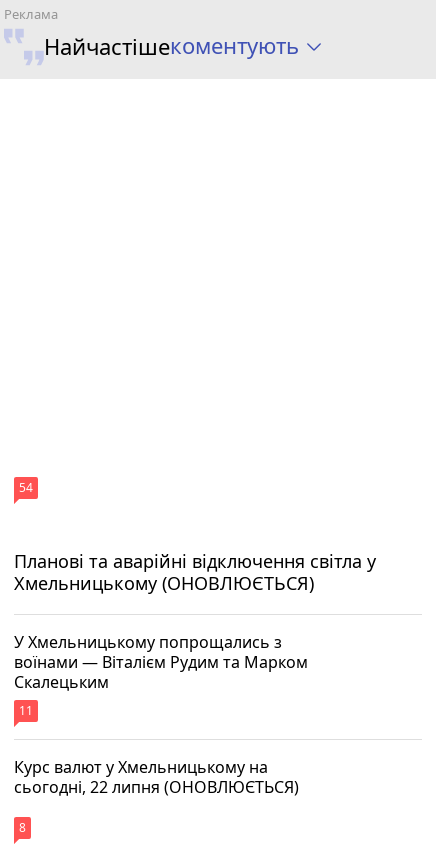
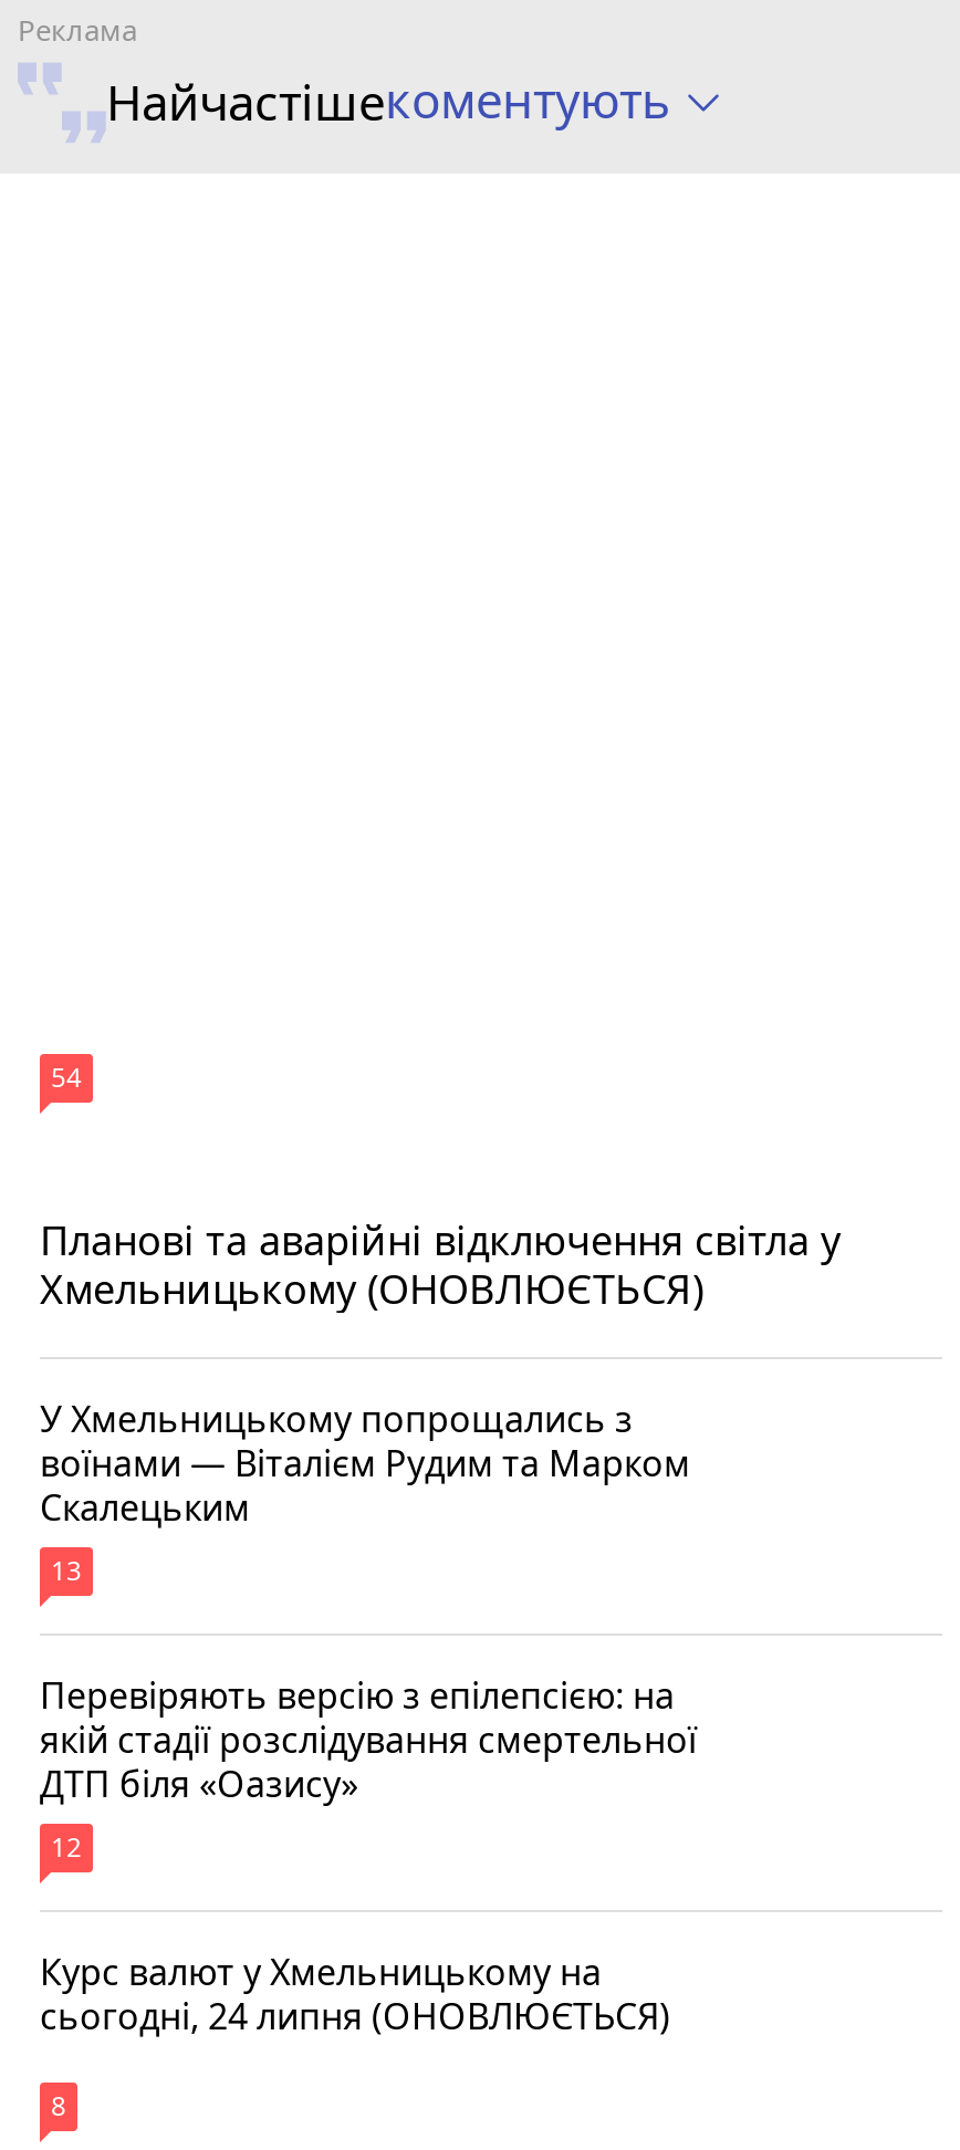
[19,702,33,719] 11 -> [40,1551,697,1865] 13 | Перевіряють версію з епілепсією: на | якій стадії розслідування смертельної | ДТП біля «Оазису» | 12
[14,776,299,798] сьогодні, 22 липня (ОНОВЛЮЄТЬСЯ) -> [40,1991,670,2040] сьогодні, 24 липня (ОНОВЛЮЄТЬСЯ)

